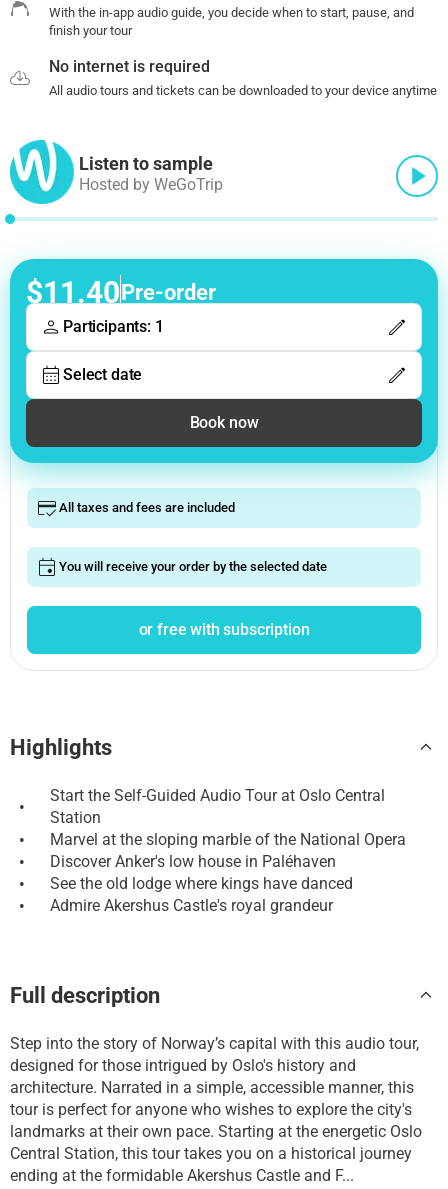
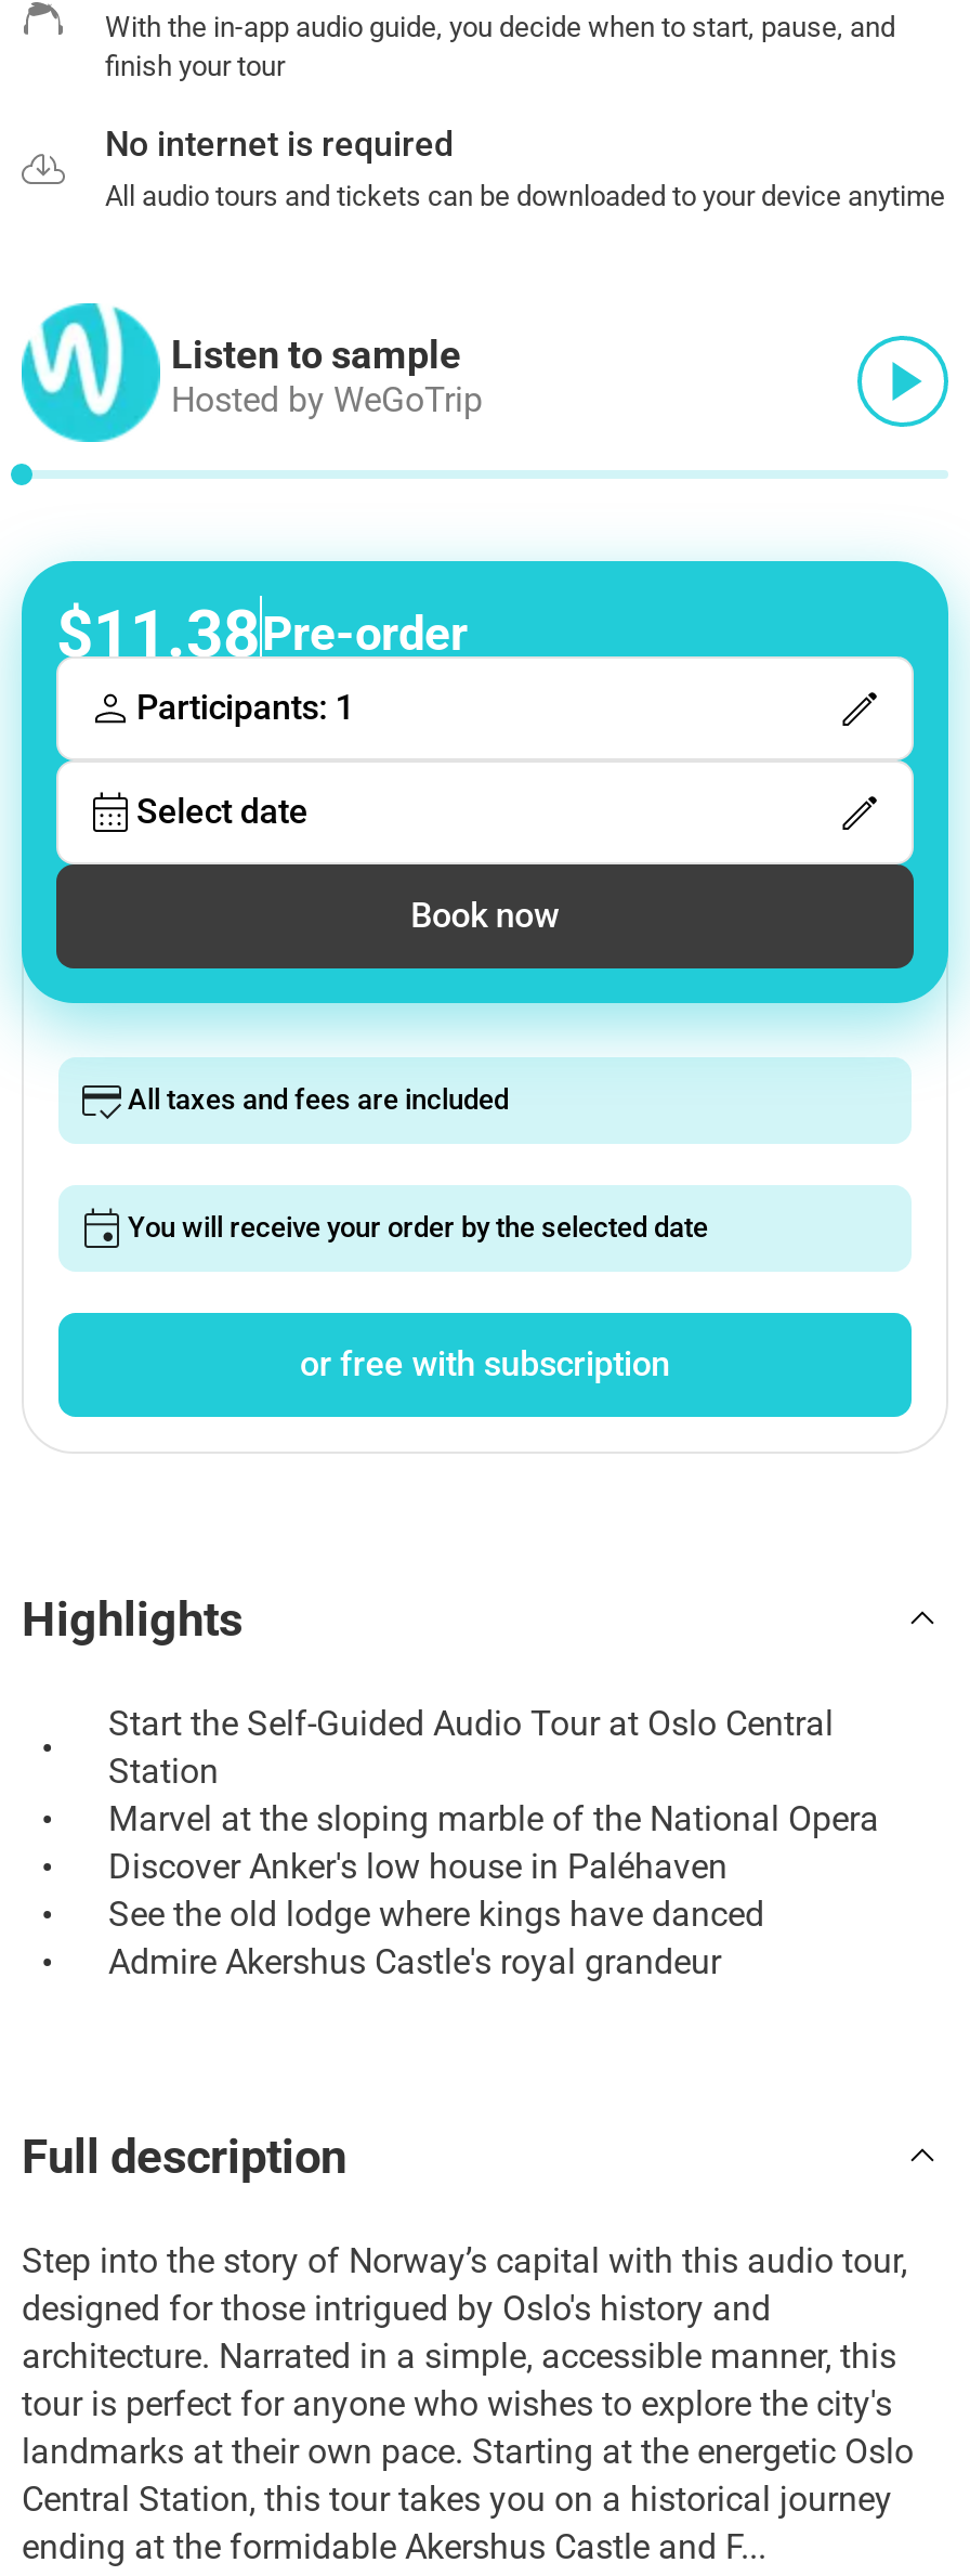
[26,275,216,310] $11.40Pre-order -> [56,596,468,671] $11.38Pre-order

